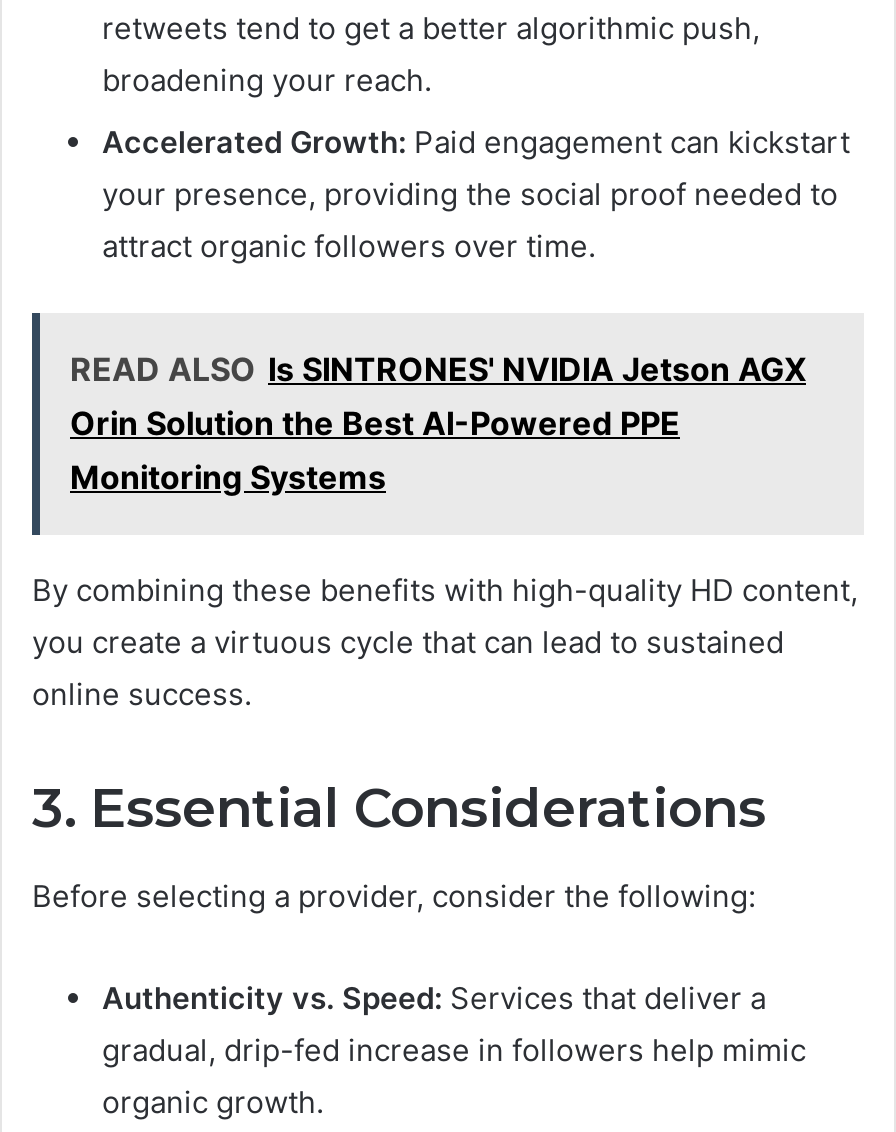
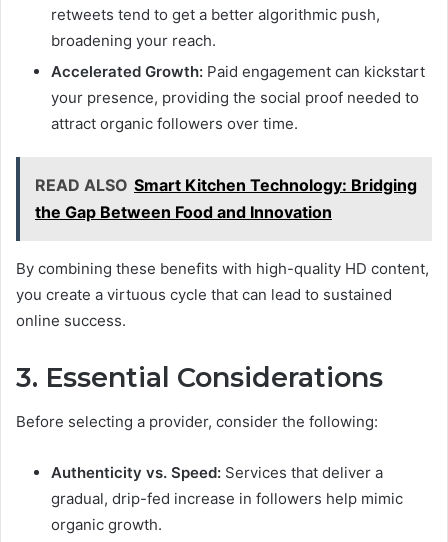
[70,348,806,496] READ ALSO Is SINTRONES' NVIDIA Jetson AGX | Orin Solution the Best AI-Powered PPE | Monitoring Systems -> [35,175,417,222] READ ALSO Smart Kitchen Technology: Bridging | the Gap Between Food and Innovation

